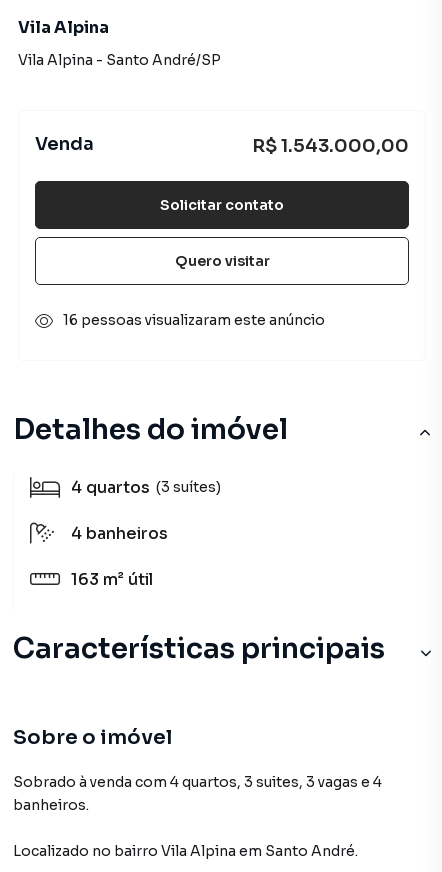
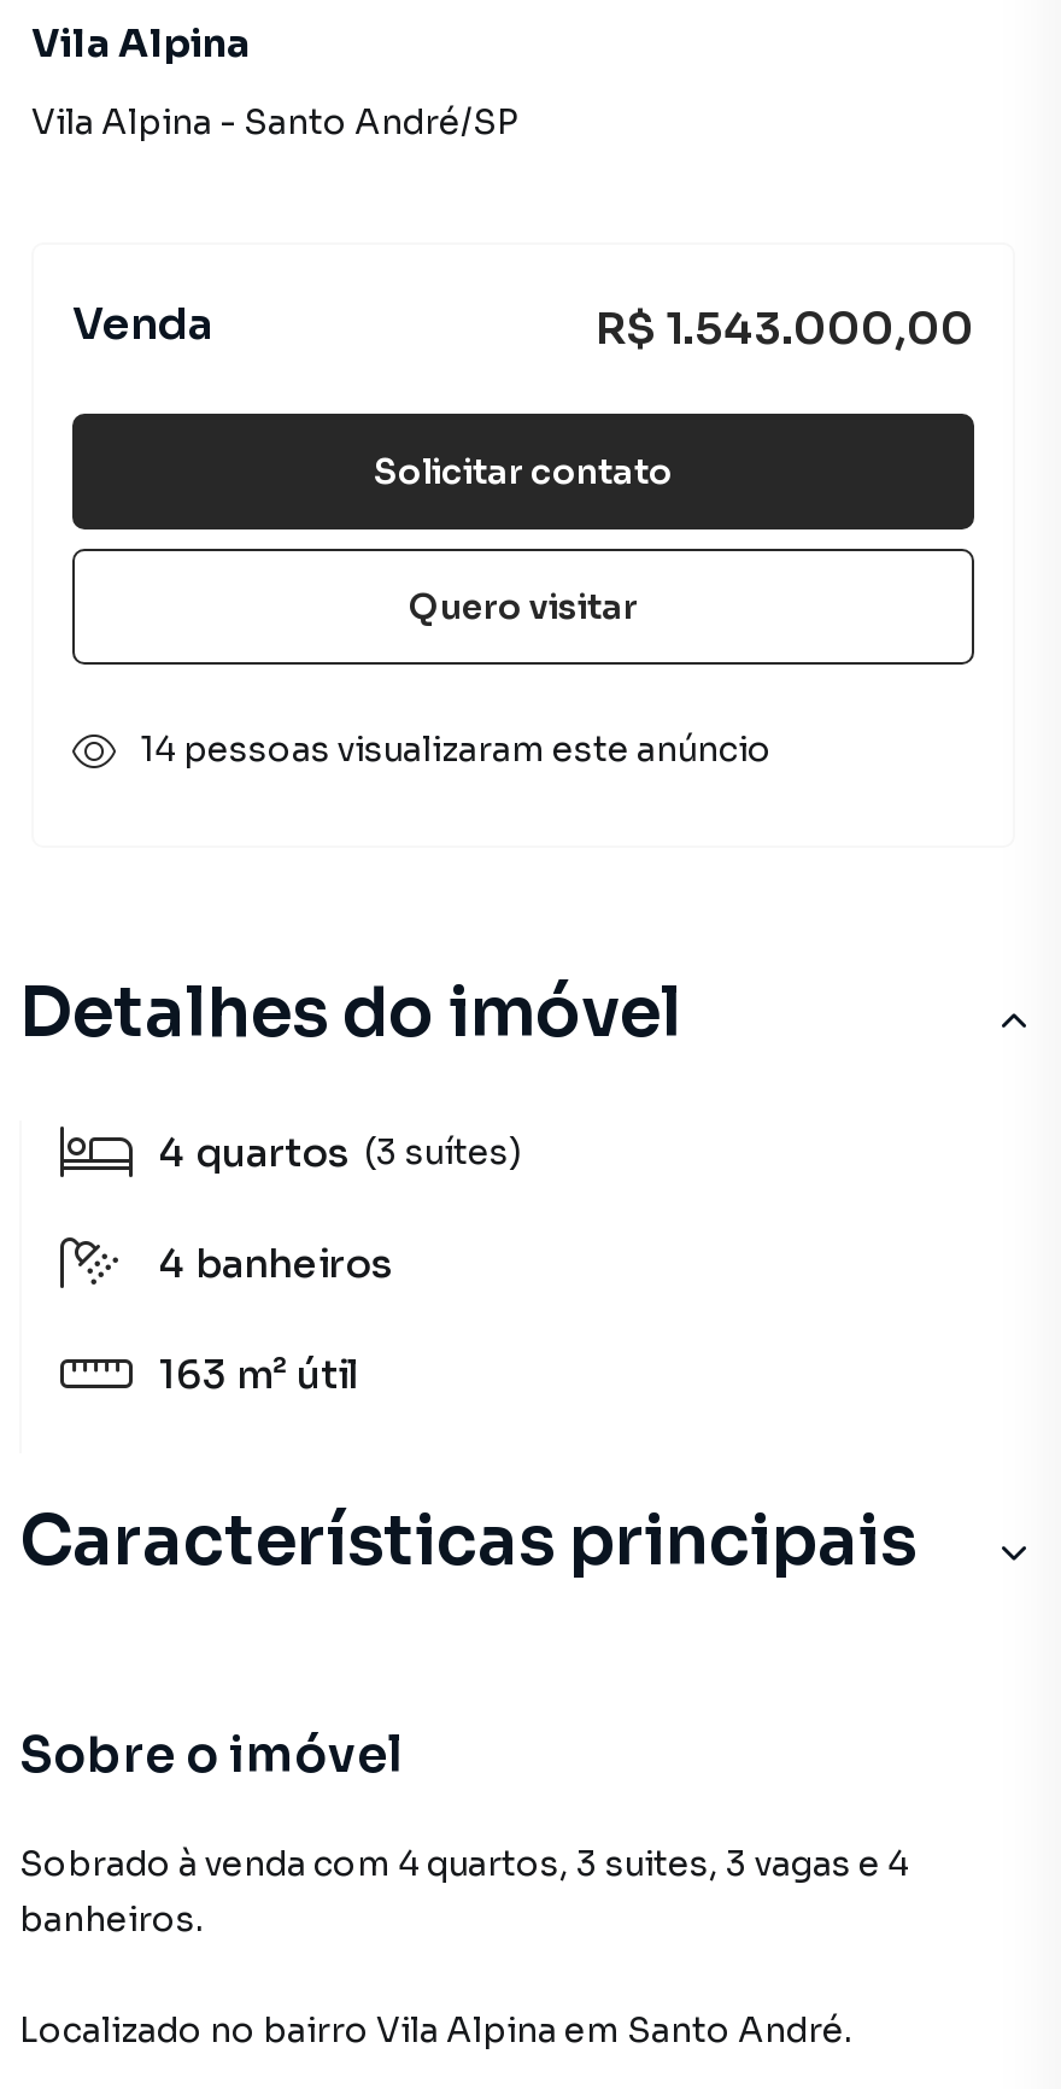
[63,311,325,329] 16 pessoas visualizaram este anúncio -> [140,727,772,771] 14 pessoas visualizaram este anúncio

